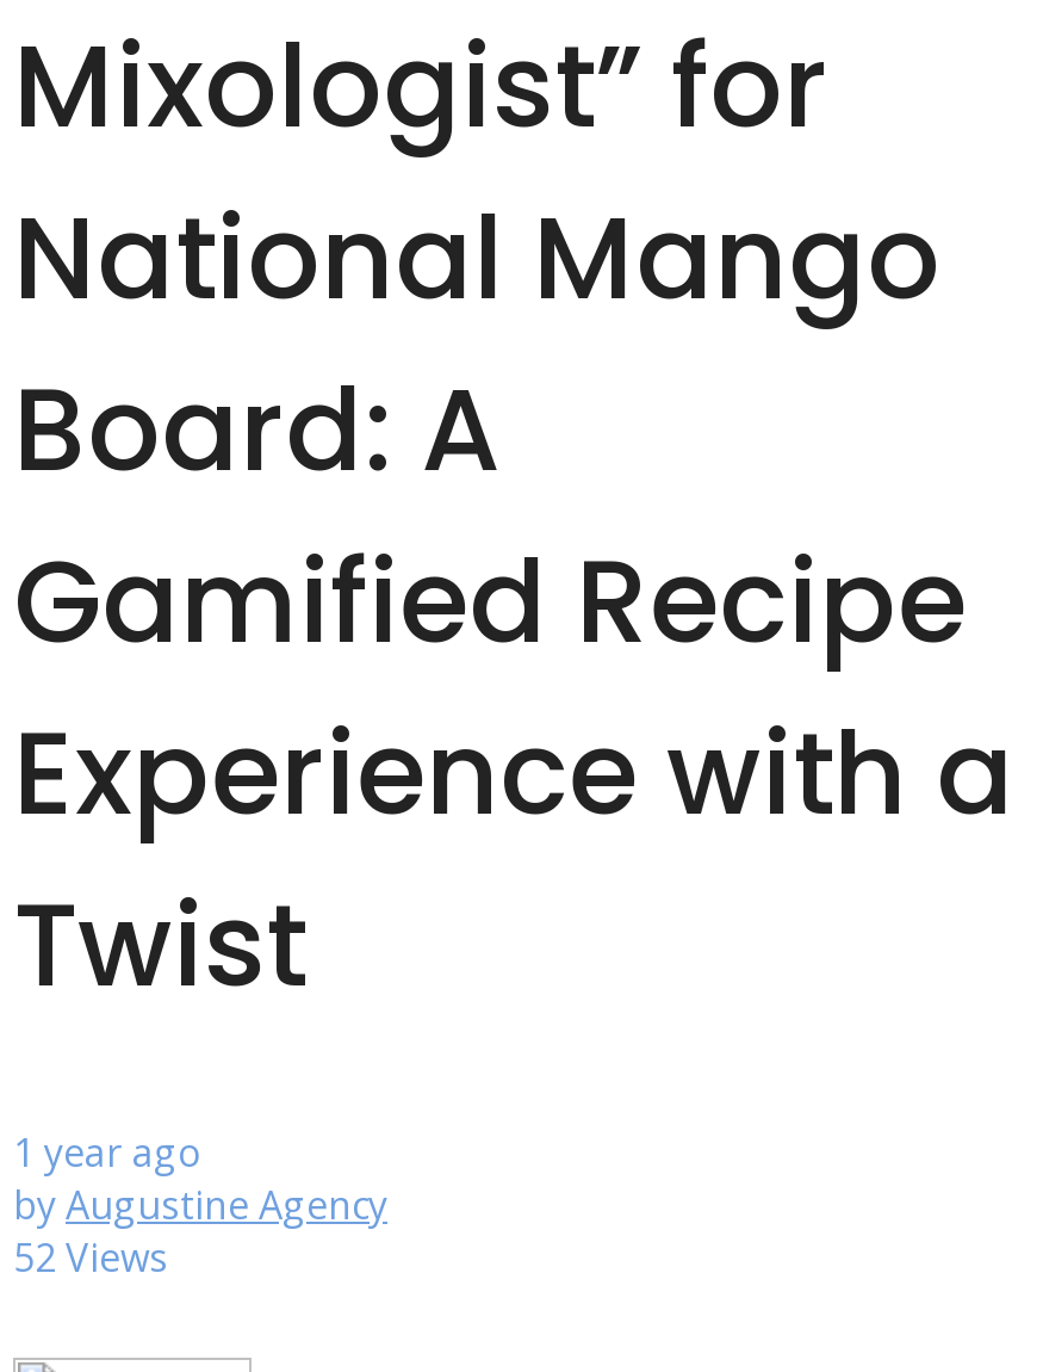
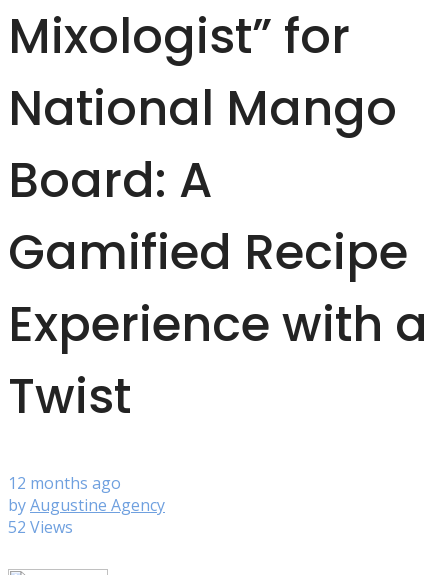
[13,1127,201,1180] 1 year ago -> [8,472,121,494] 12 months ago

